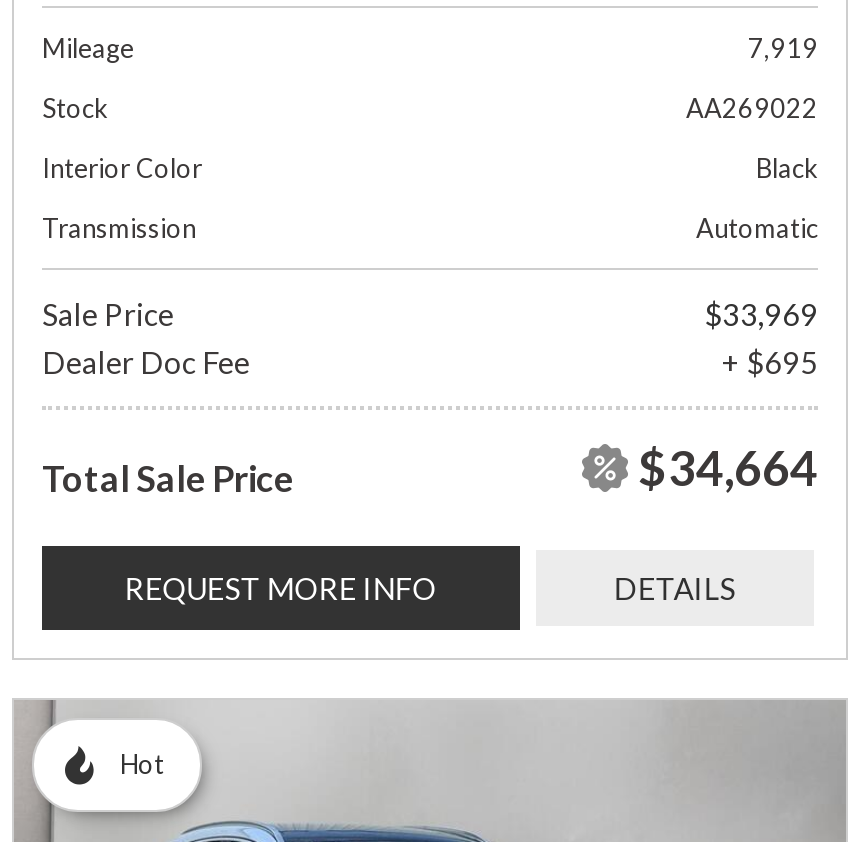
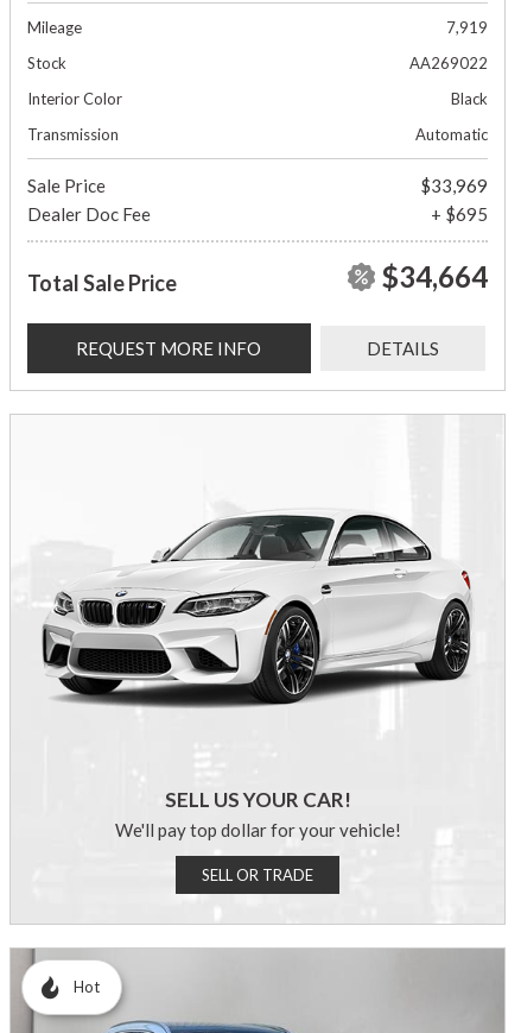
none -> [40,512,475,710] [image]
none -> [115,786,401,884] SELL US YOUR CAR! | We'll pay top dollar for your vehicle! | SELL OR TRADE

